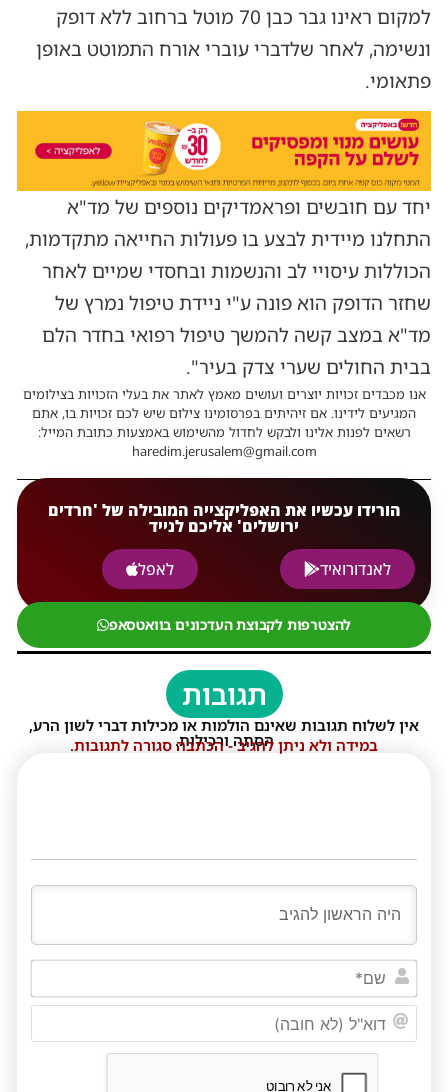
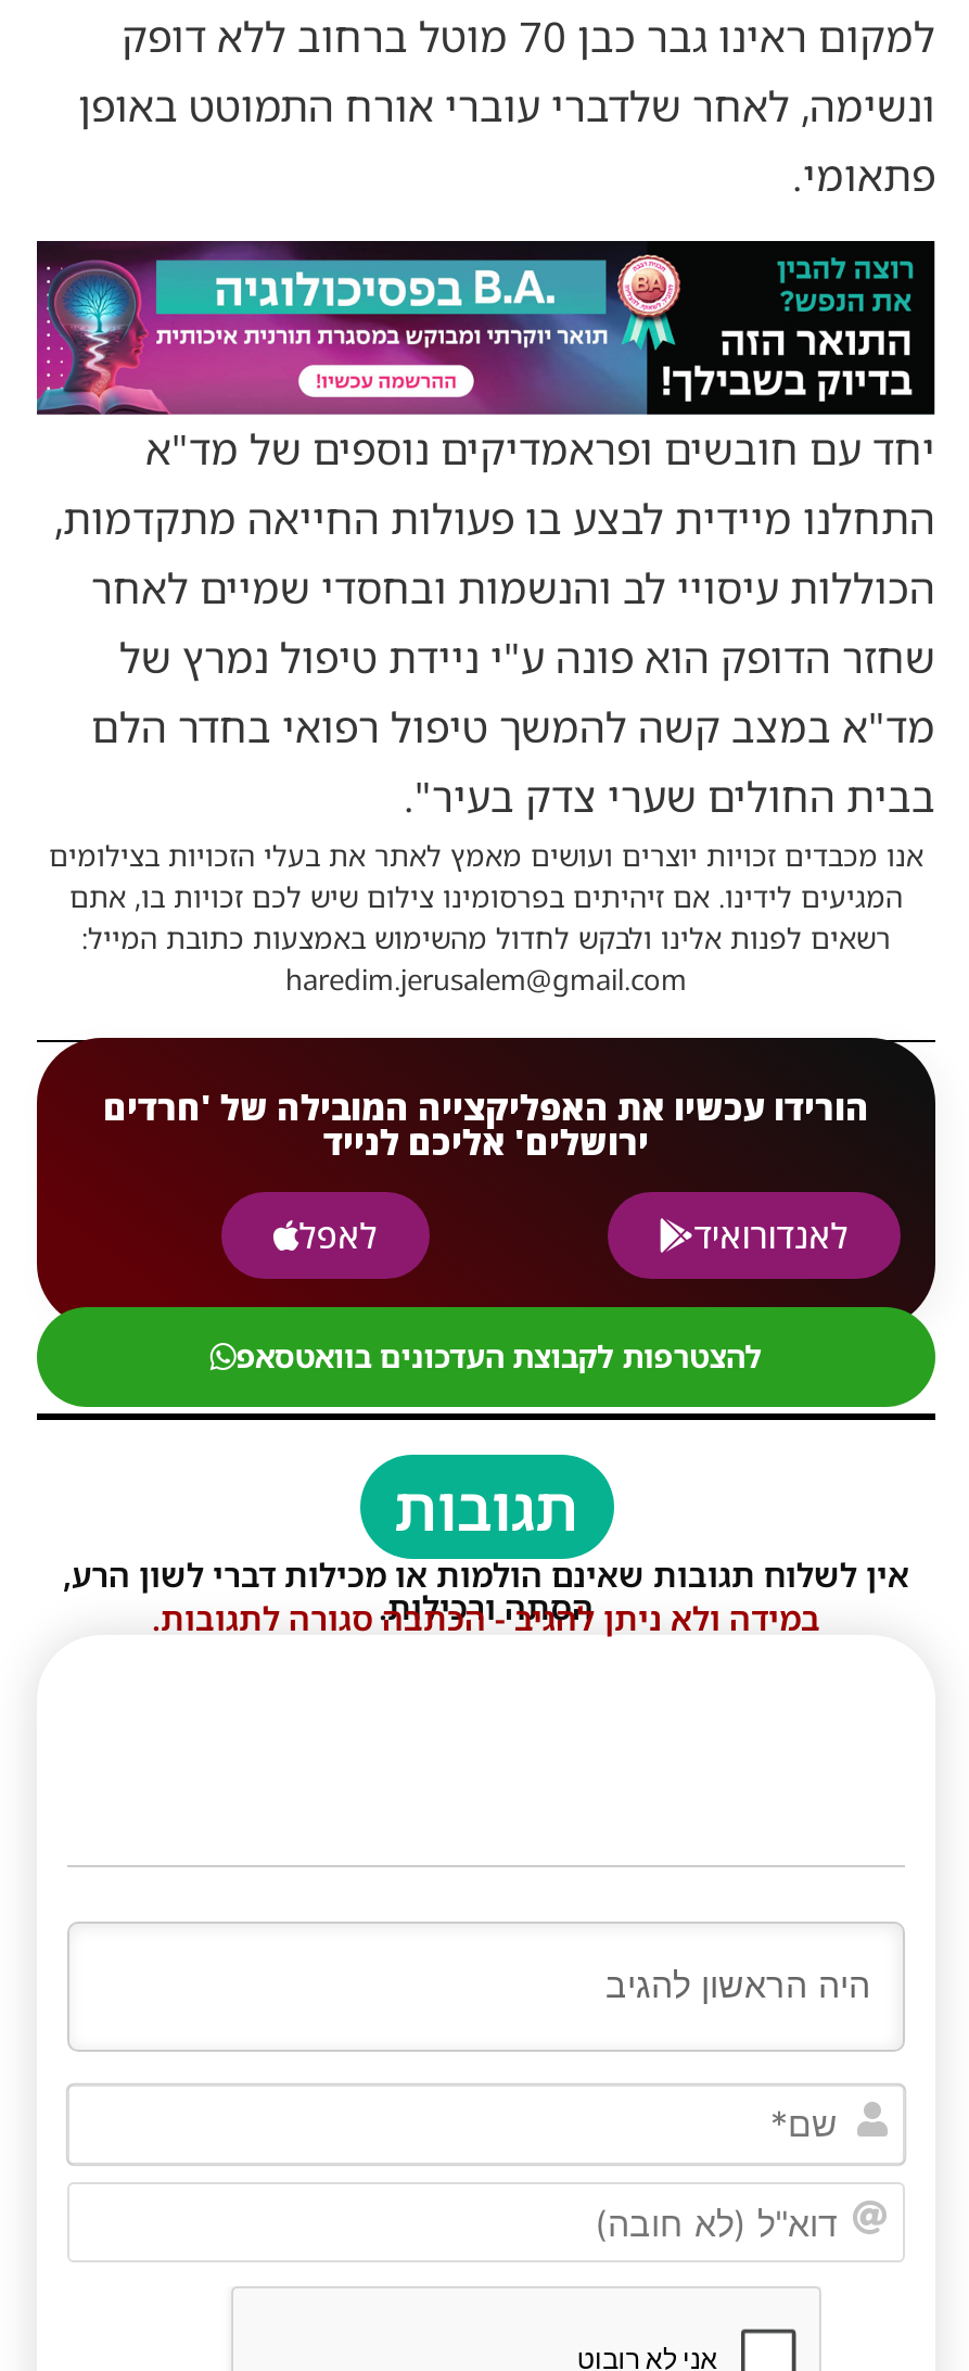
[16,110,432,192] [image] -> [35,239,938,417] [image]

